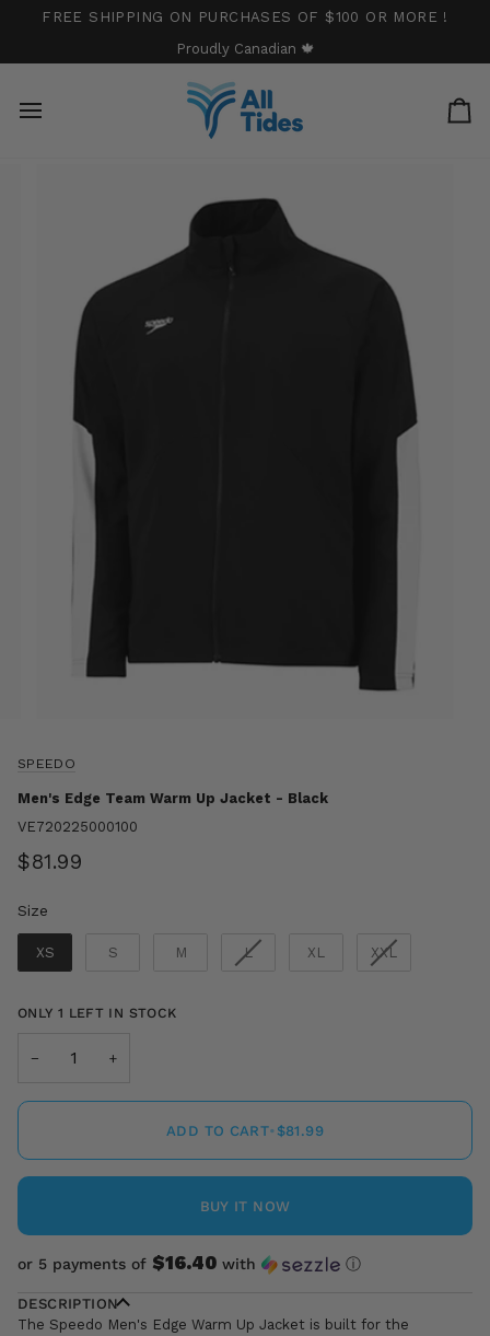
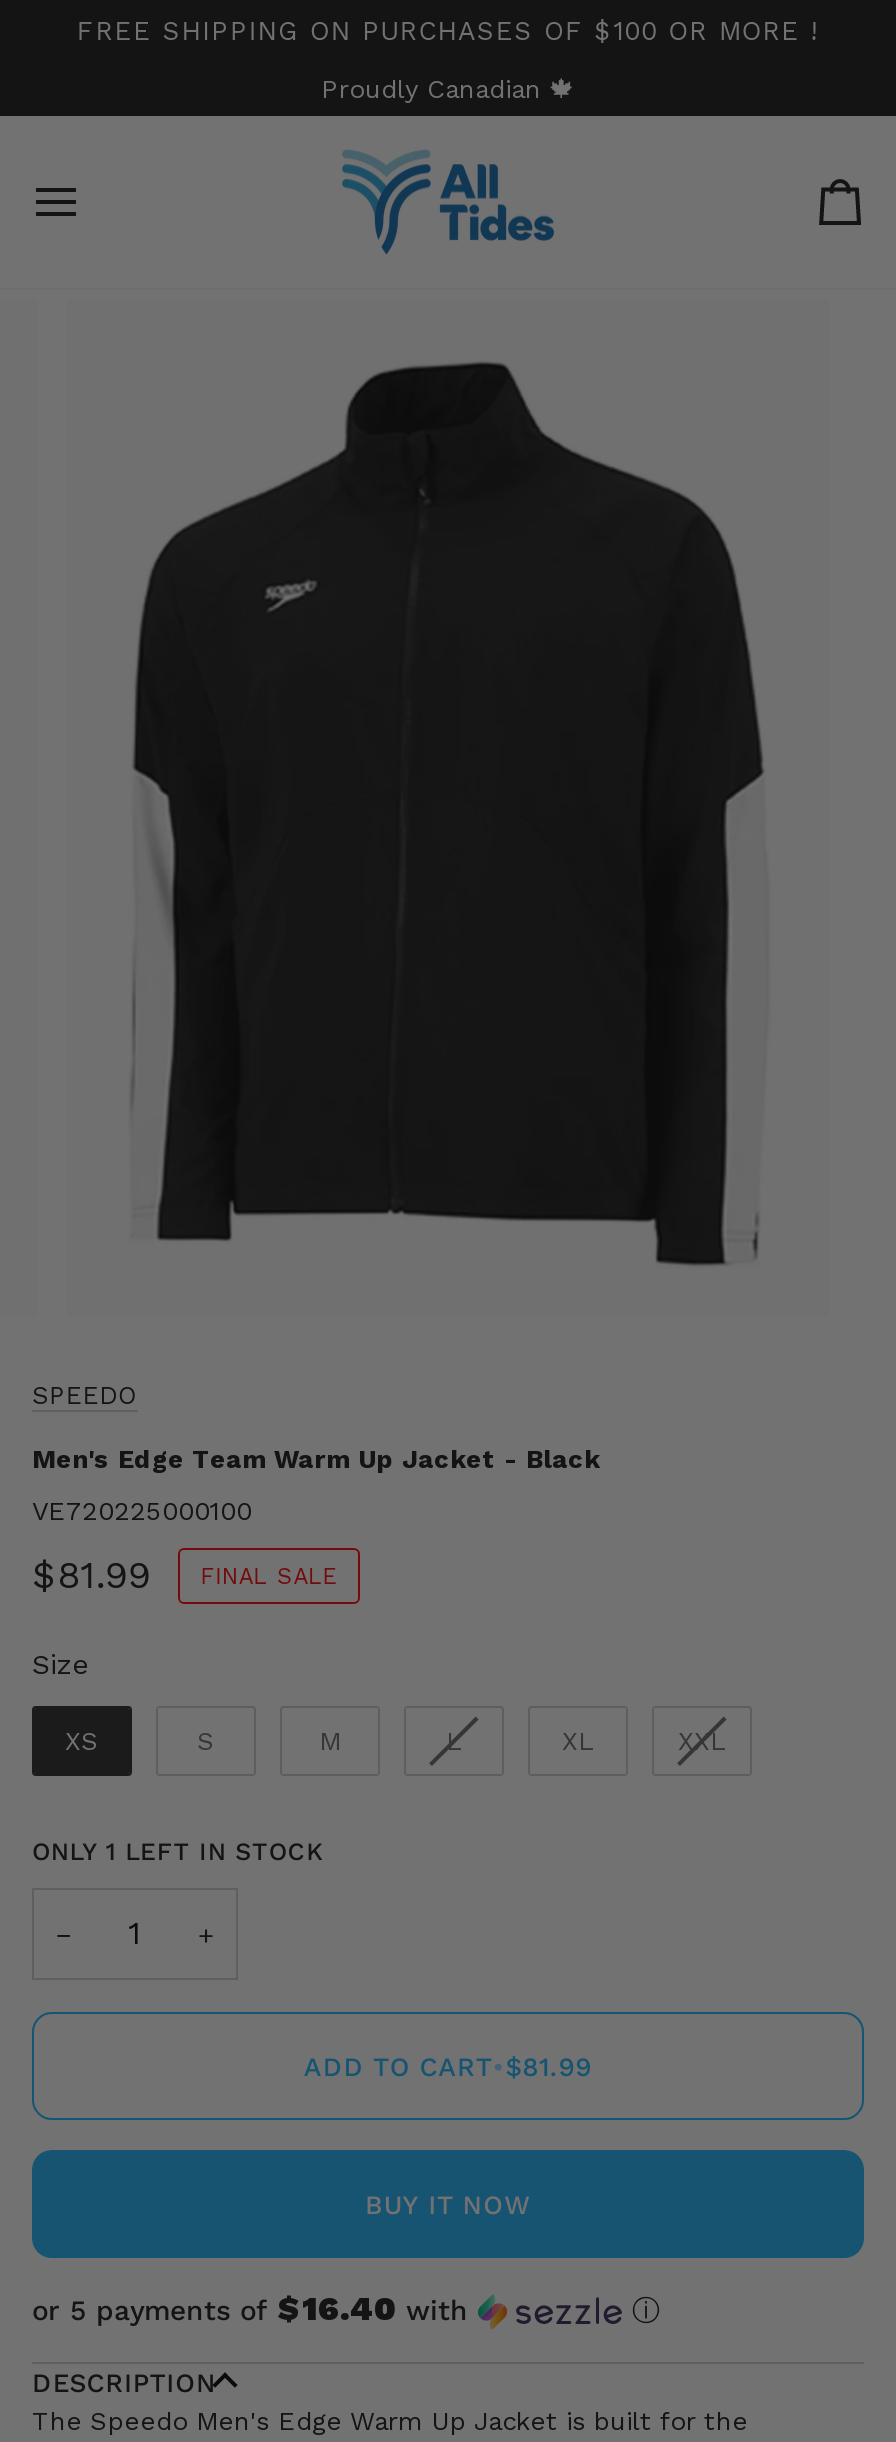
none -> [201,1563,338,1591] FINAL SALE

